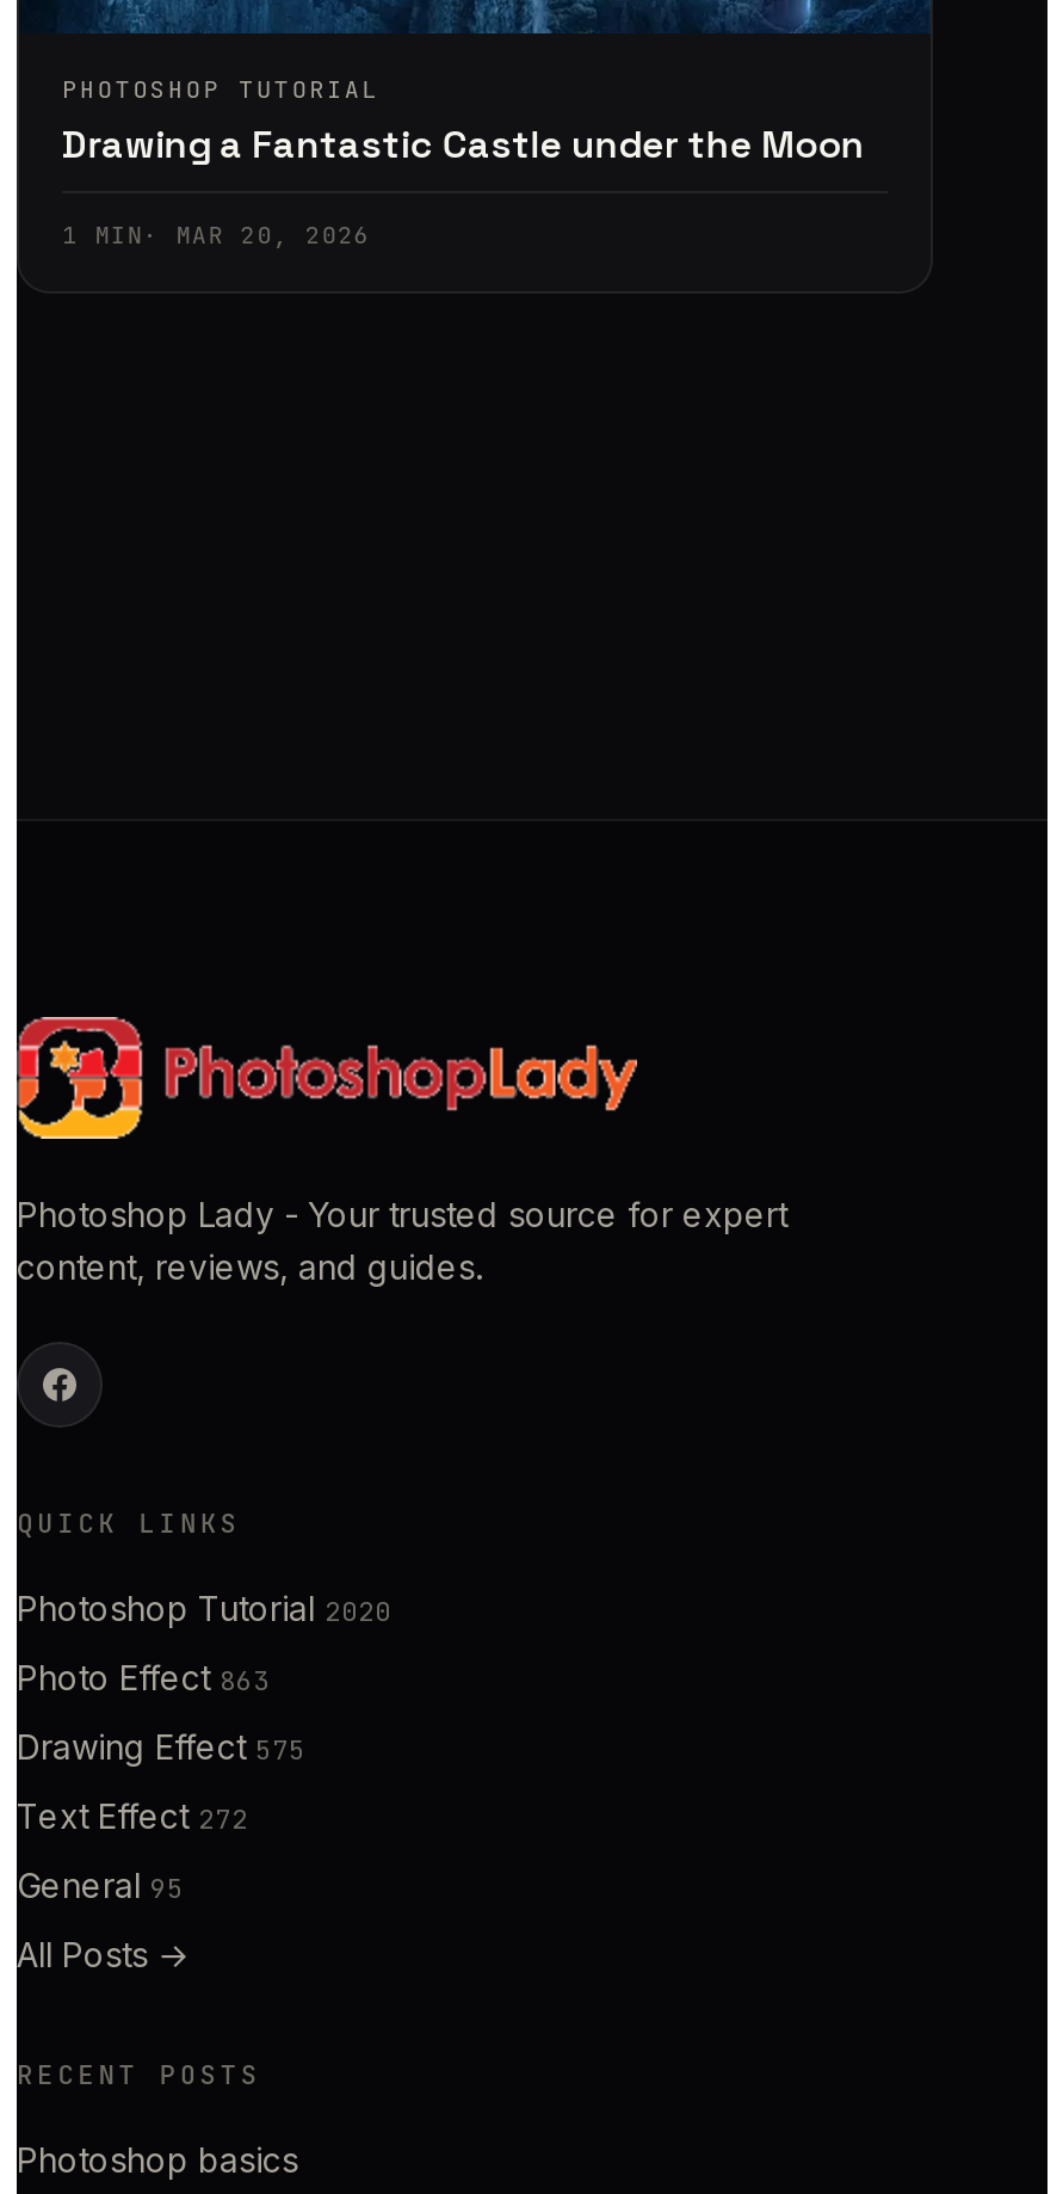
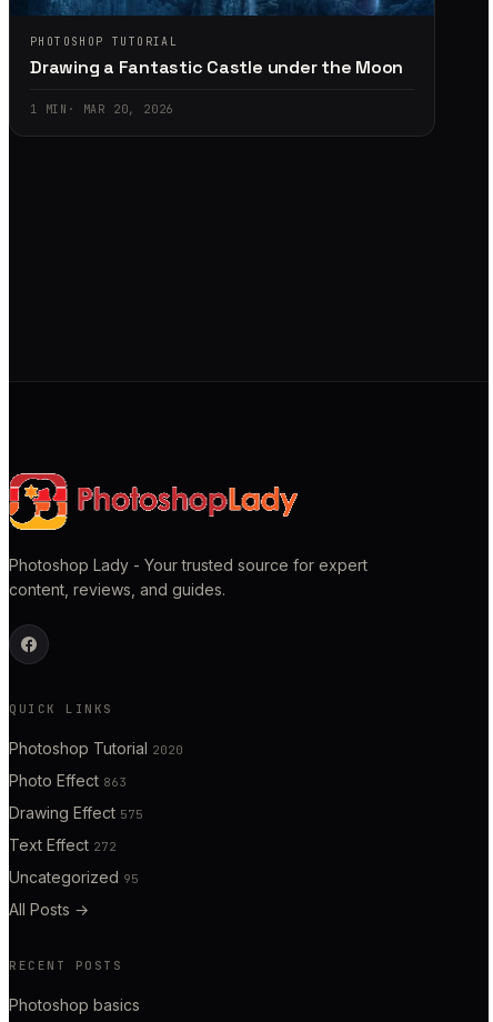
[17,1864,184,1905] General 95 -> [9,867,139,886] Uncategorized 95

